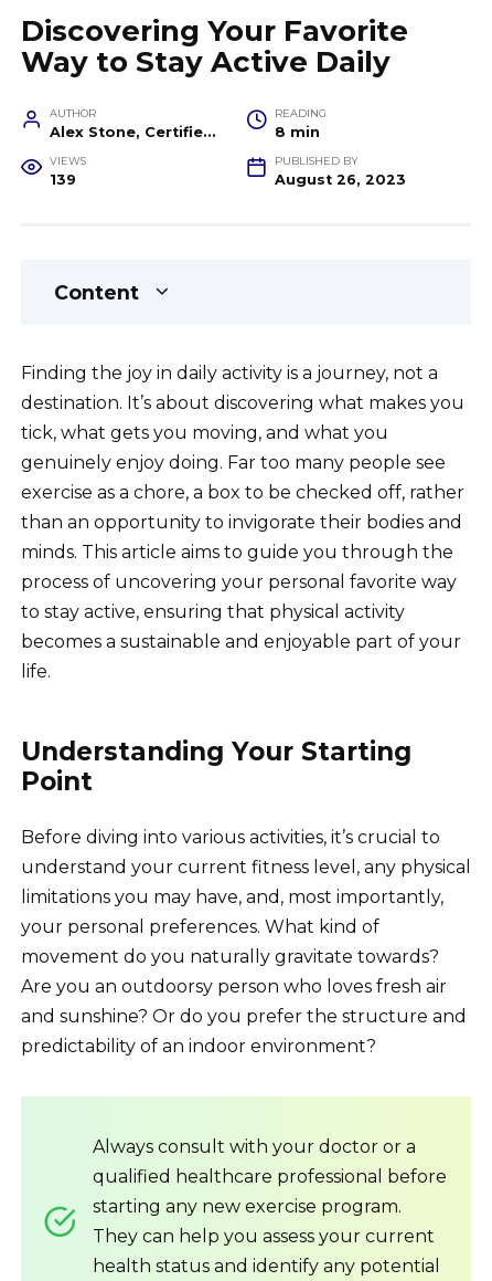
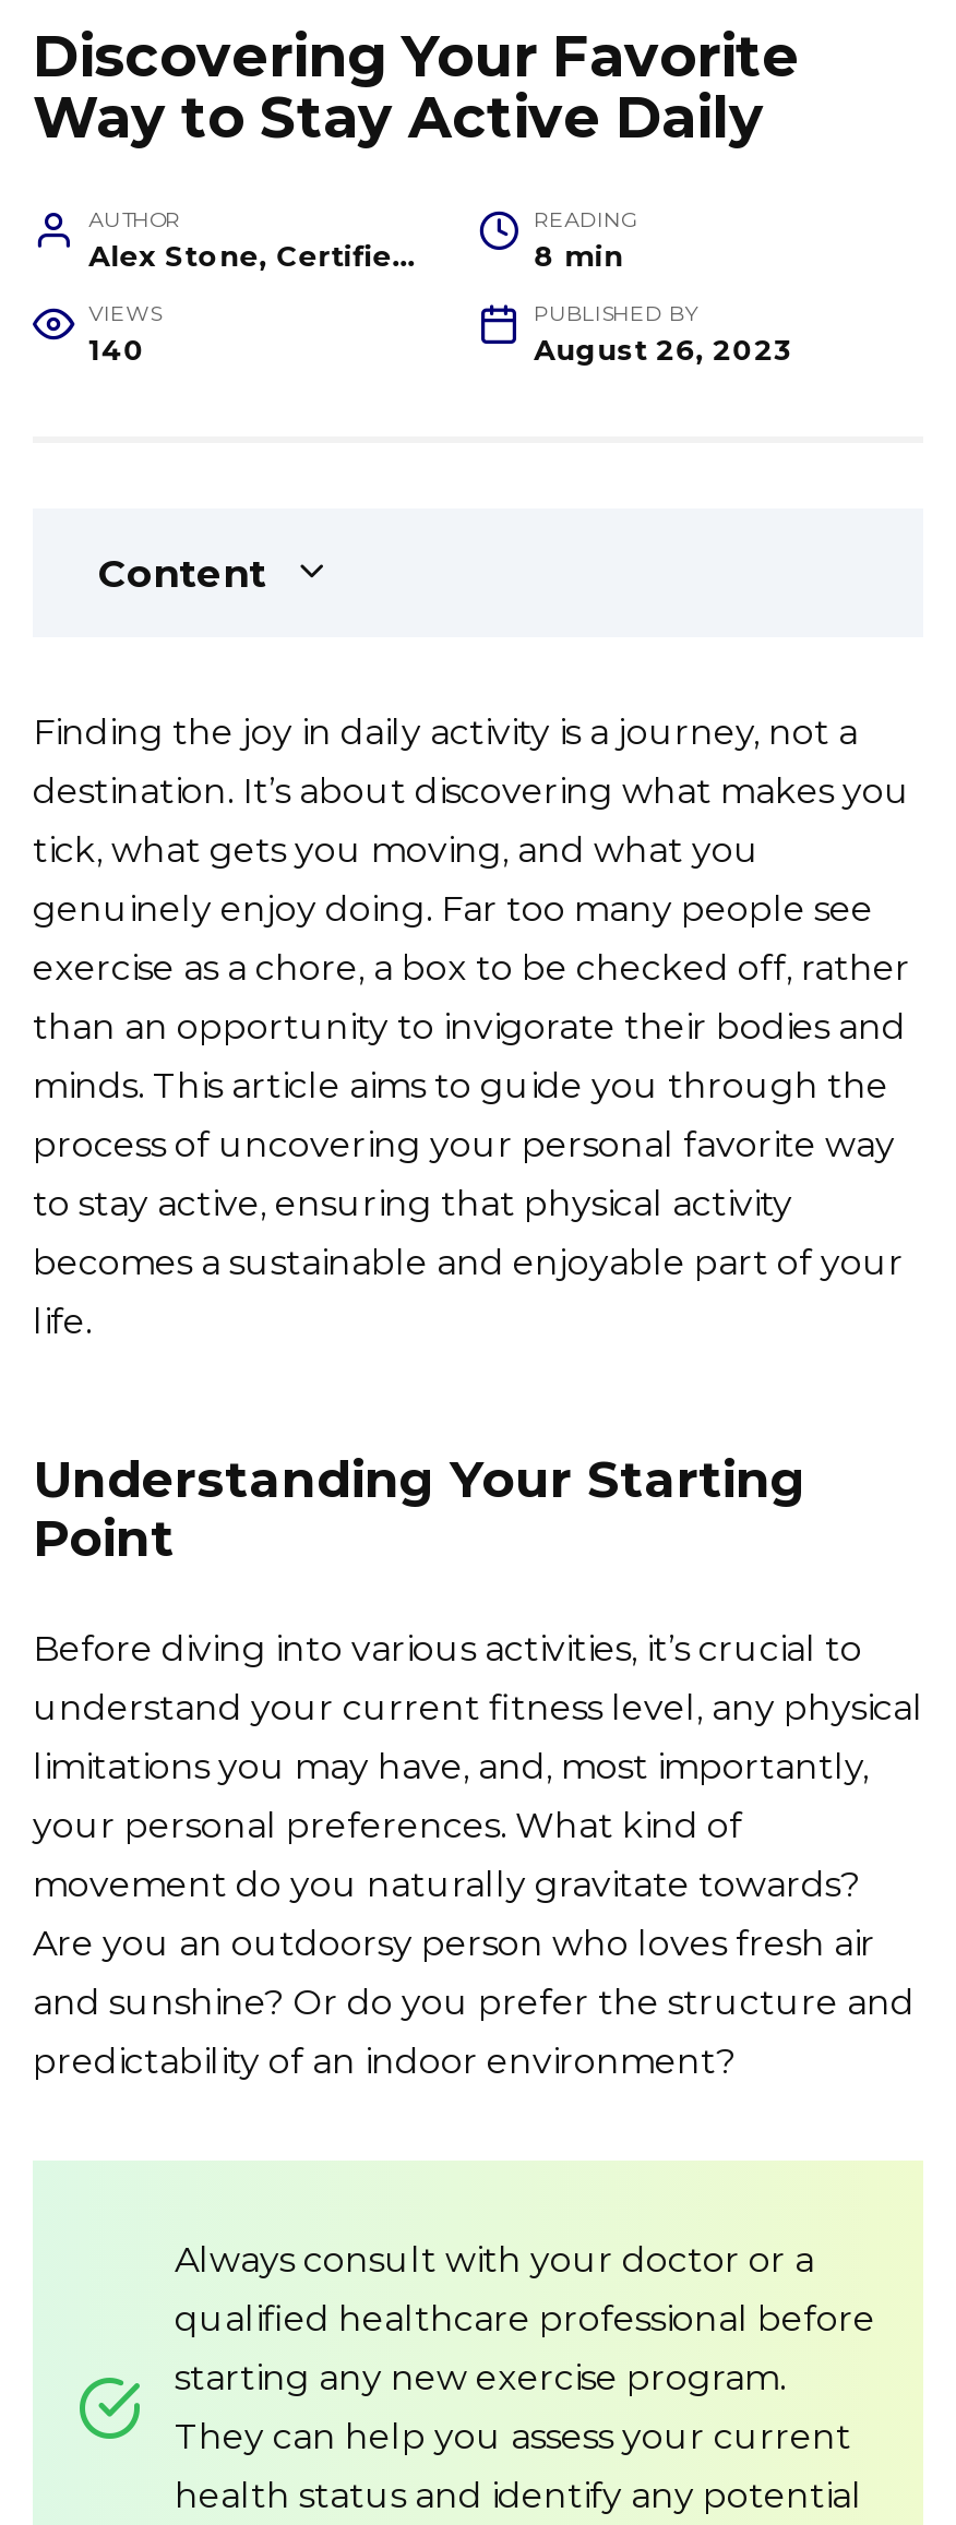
[49,171,76,188] 139 -> [89,333,145,366] 140

